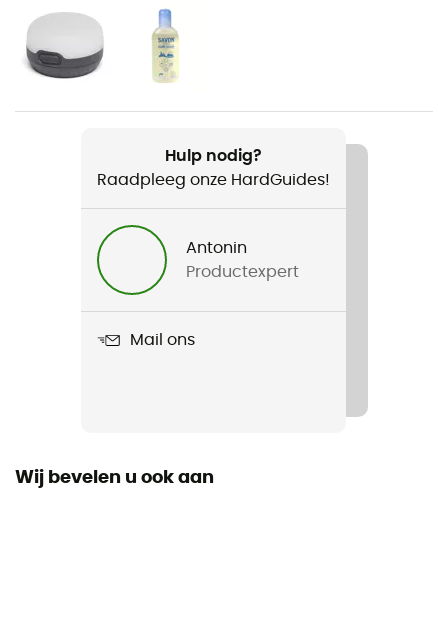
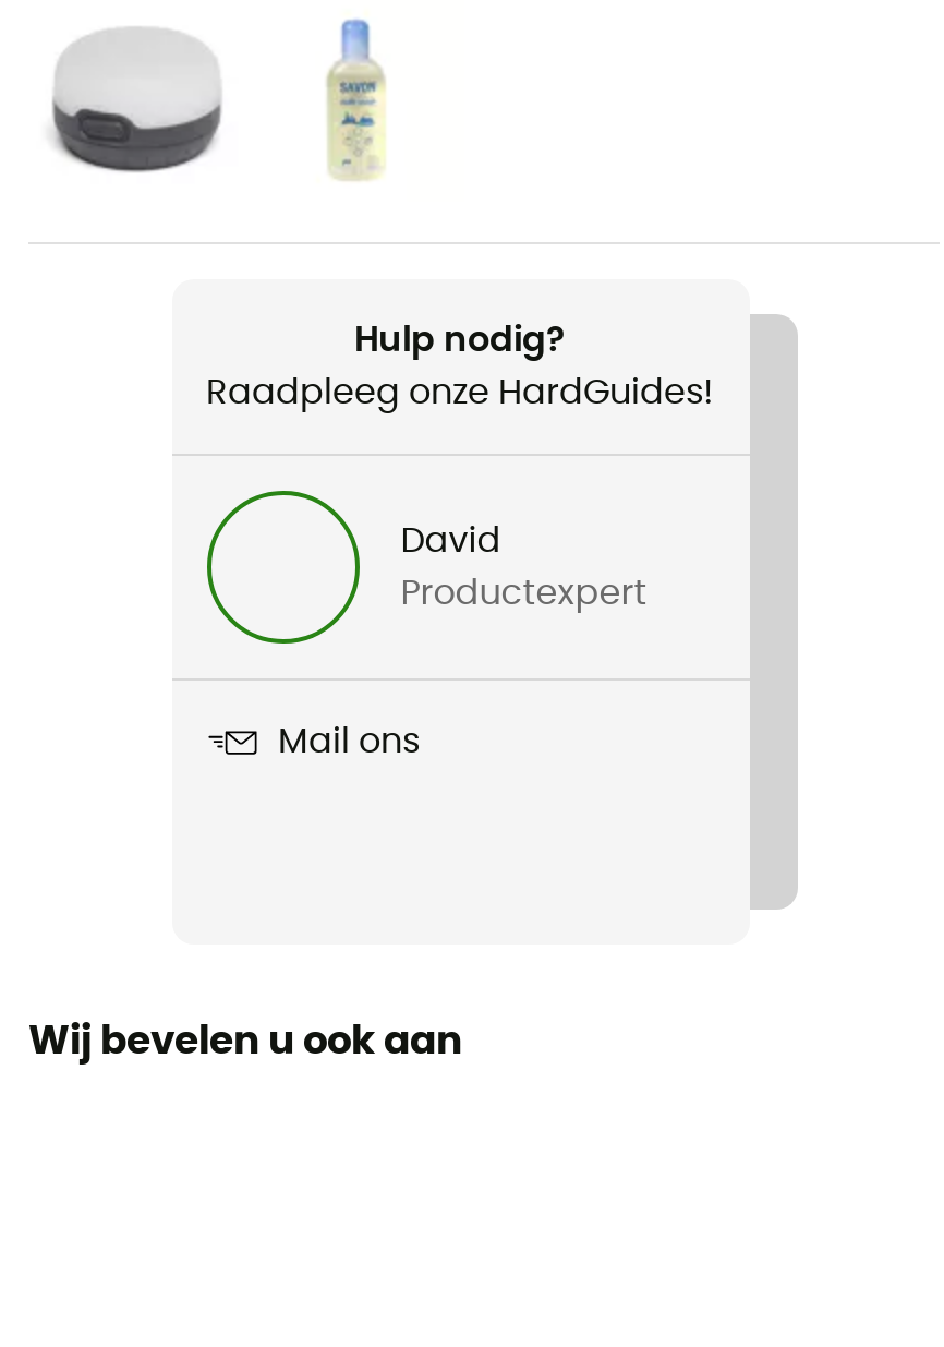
[186,240,247,256] Antonin -> [400,523,501,558] David

